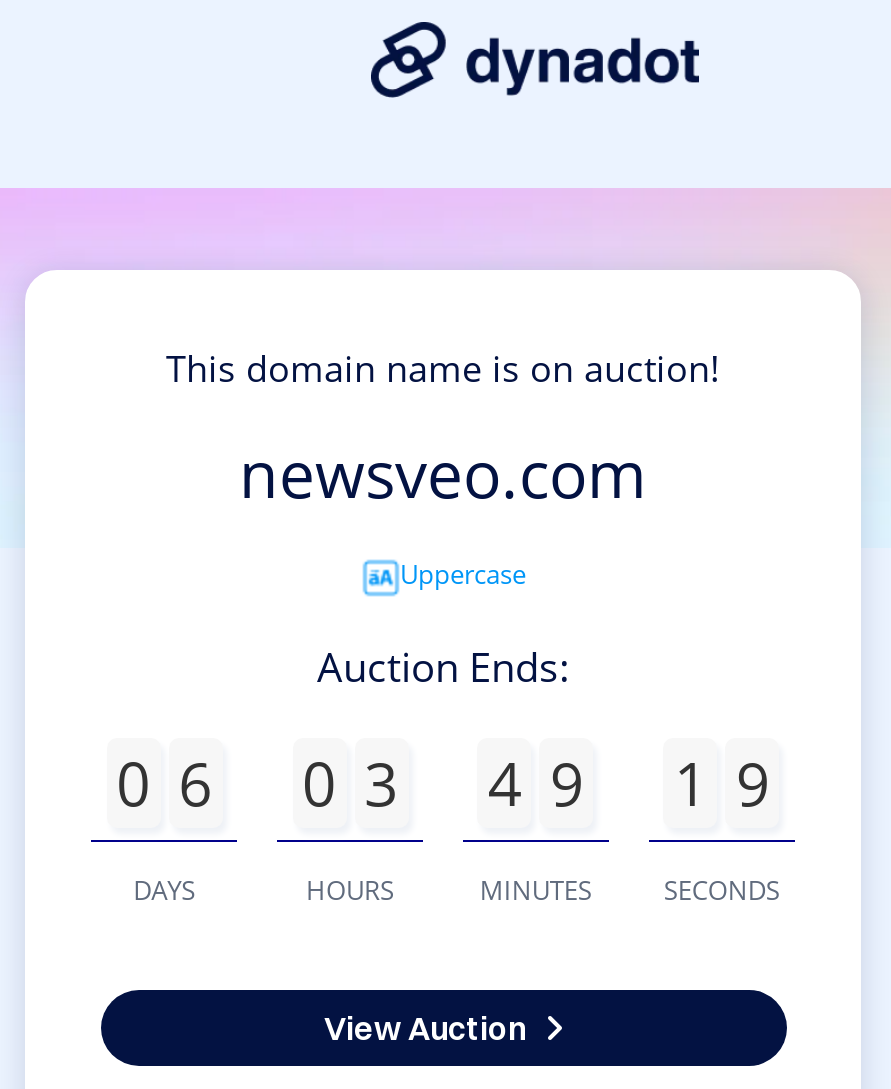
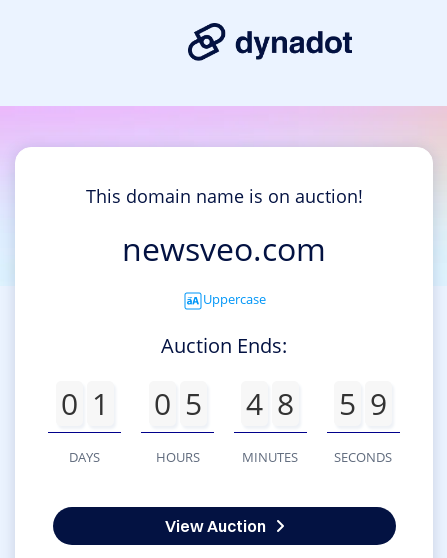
[116,742,212,824] 0 6 -> [61,383,109,424] 0 1
[302,742,398,824] 0 3 -> [153,383,201,424] 0 5
[488,742,584,824] 4 9 -> [246,383,294,424] 4 8
[674,742,770,824] 1 9 -> [339,383,387,424] 5 9

